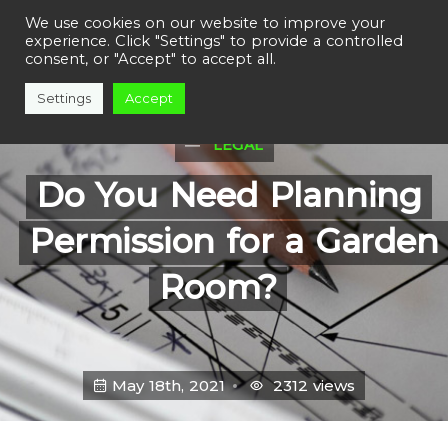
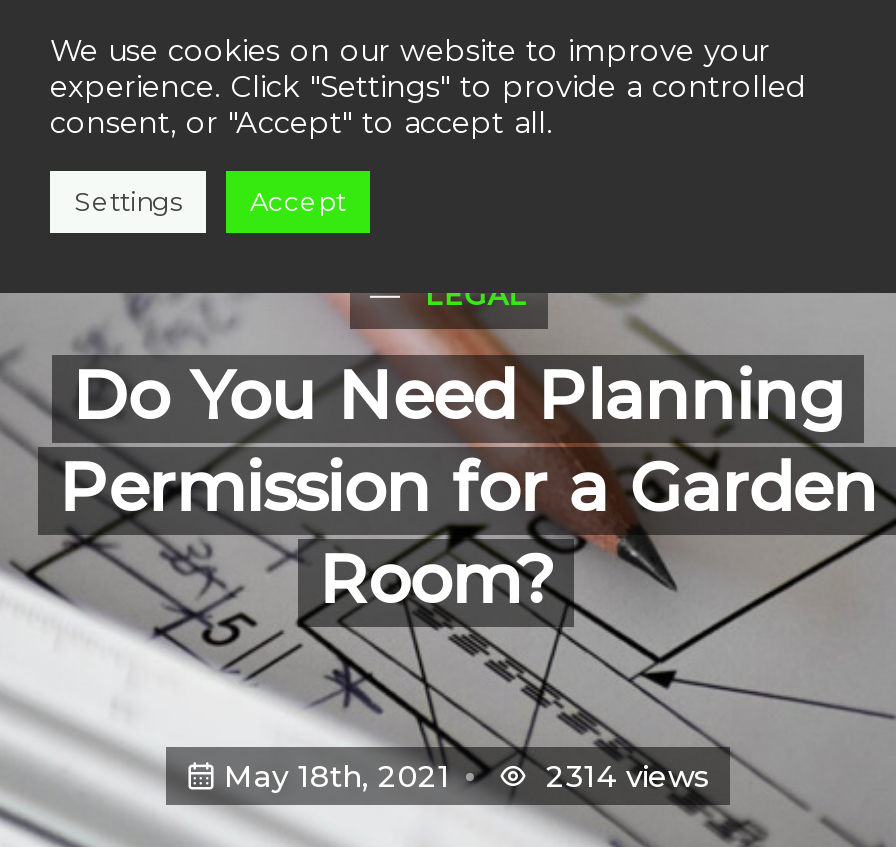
[268,376,355,395] 2312 views -> [536,757,710,795] 2314 views

